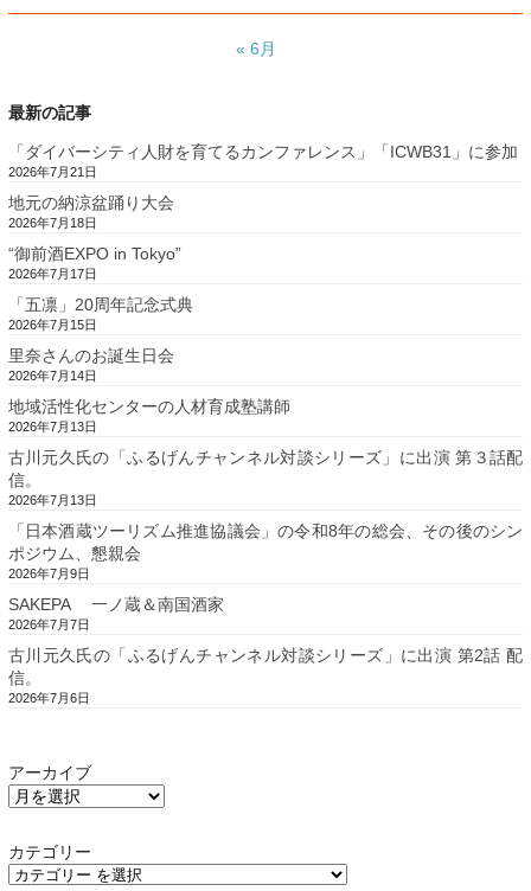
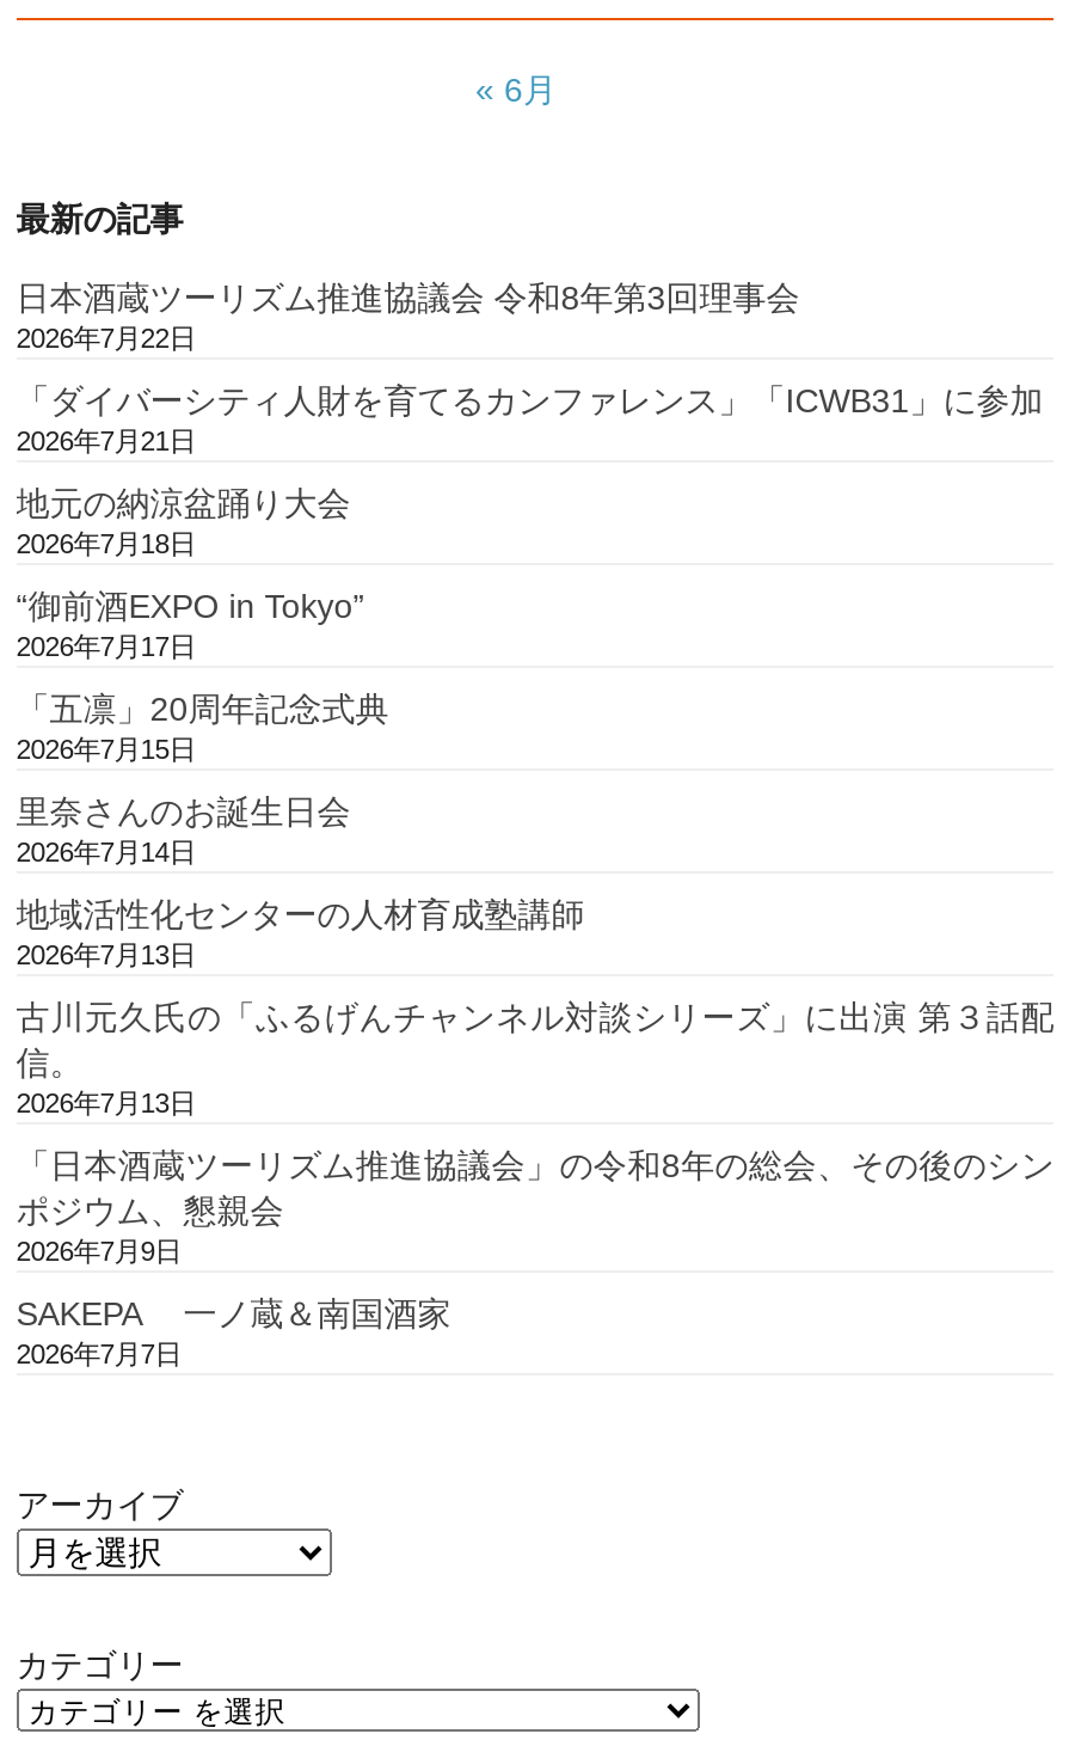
none -> [16,277,800,352] 日本酒蔵ツーリズム推進協議会 令和8年第3回理事会 | 2026年7月22日
moved [8,142,523,631] -> [16,380,1054,1367]: 「ダイバーシティ人財を育てるカンファレンス」「ICWB31」に参加 | 2026年7月21日 | 地元の納涼盆踊り大会 | ... | SAKEPA 一ノ蔵＆南国酒家 | 2026年7月7日
[8,645,523,705] 古川元久氏の「ふるげんチャンネル対談シリーズ」に出演 第2話 配 | 信。 | 2026年7月6日 -> none

